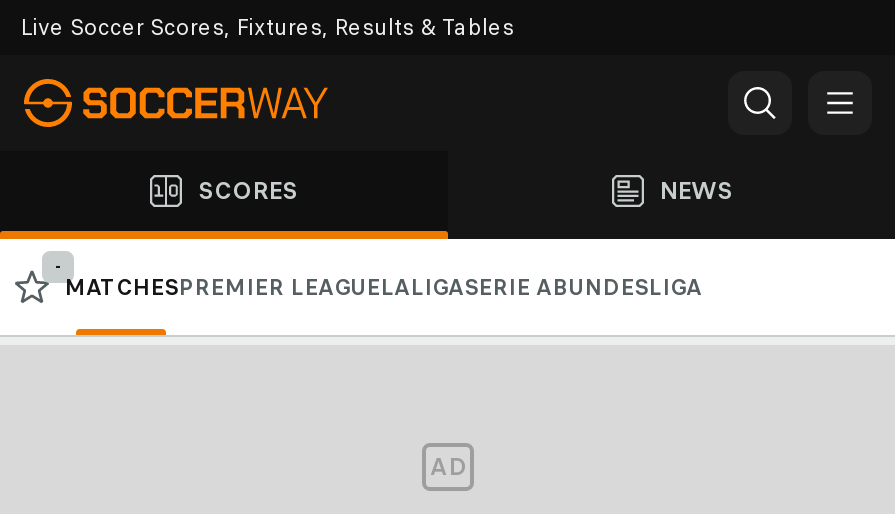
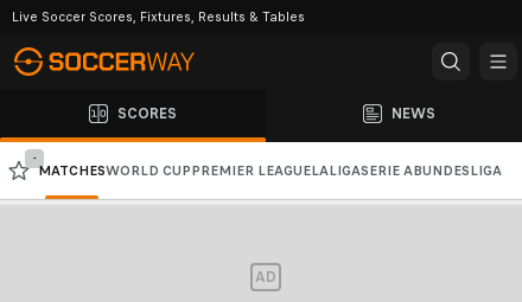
[64,273,702,301] MATCHESPREMIER LEAGUELALIGASERIE ABUNDESLIGA -> [38,162,502,179] MATCHESWORLD CUP PREMIER LEAGUELALIGASERIE A BUNDESLIGA

